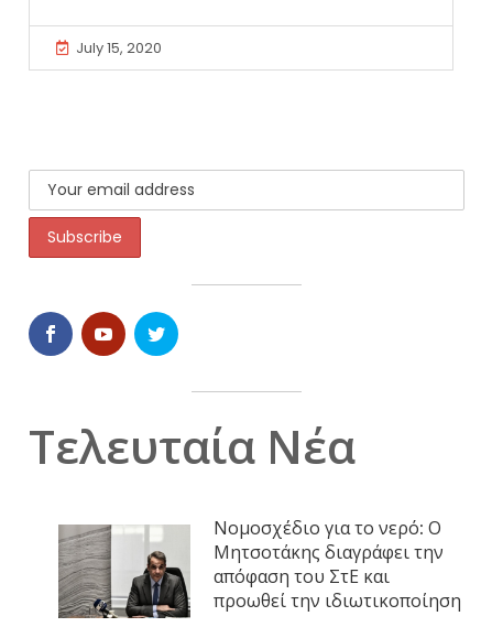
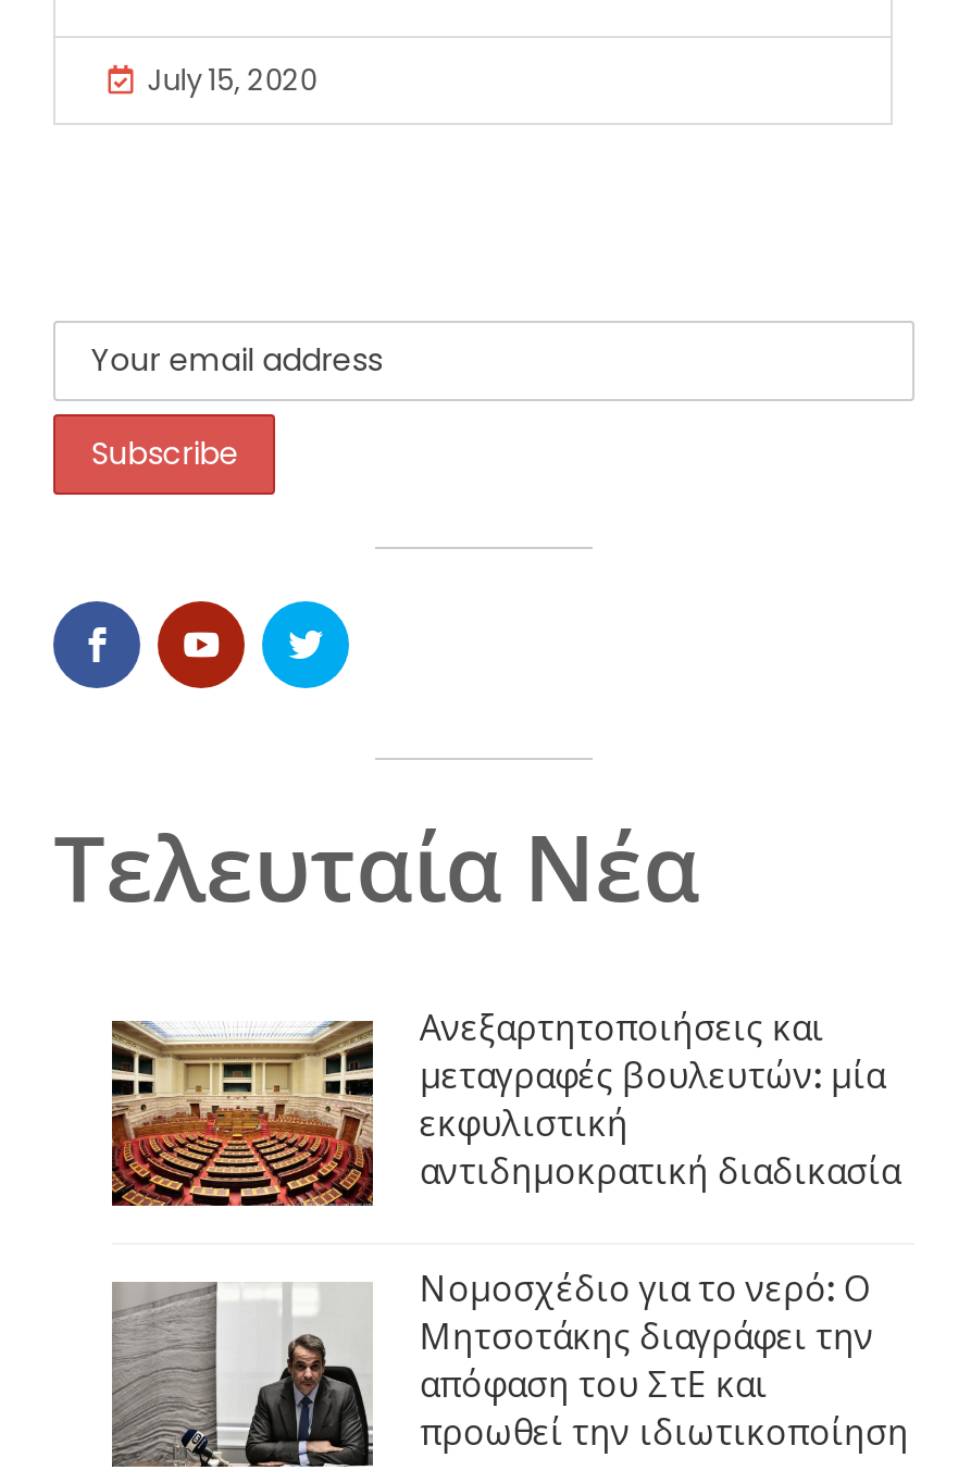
none -> [110,1004,900,1208] [image] | Ανεξαρτητοποιήσεις και | μεταγραφές βουλευτών: μία | εκφυλιστική | αντιδημοκρατική διαδικασία

